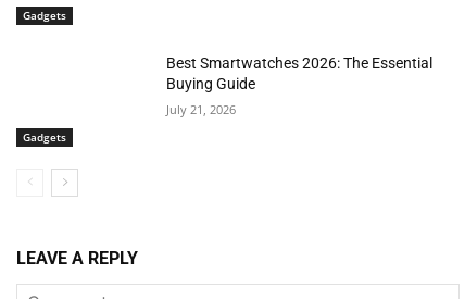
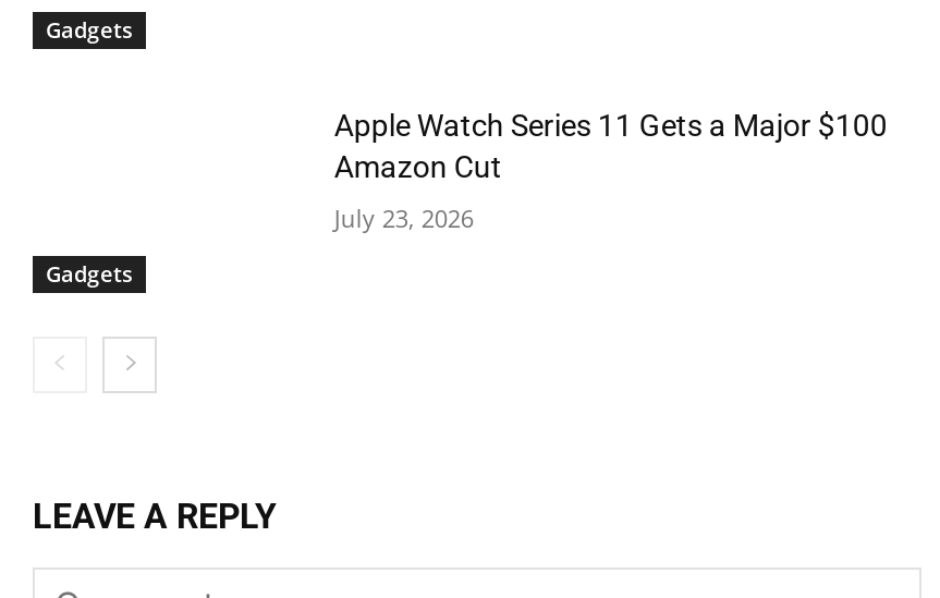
[167,54,433,92] Best Smartwatches 2026: The Essential | Buying Guide -> [334,108,887,184] Apple Watch Series 11 Gets a Major $100 | Amazon Cut
[167,101,236,117] July 21, 2026 -> [334,201,474,234] July 23, 2026

